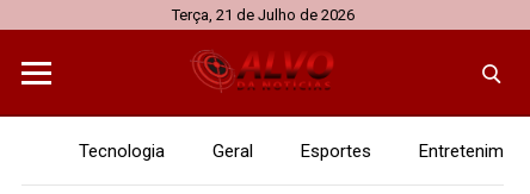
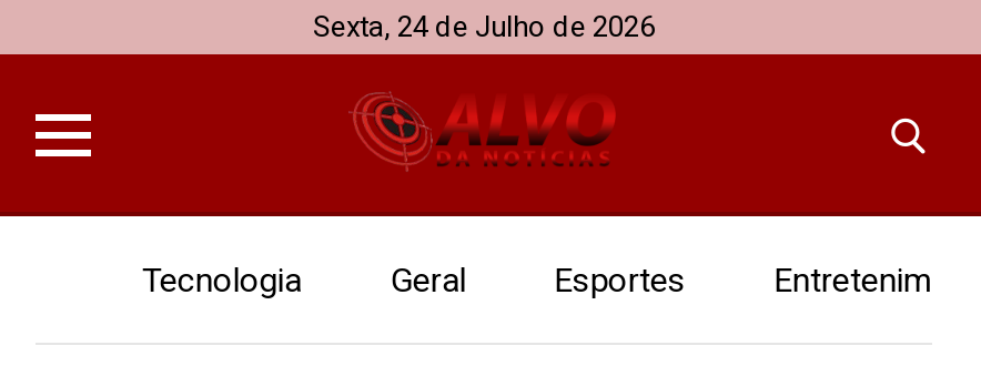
[171,6,354,24] Terça, 21 de Julho de 2026 -> [313,10,655,43] Sexta, 24 de Julho de 2026

